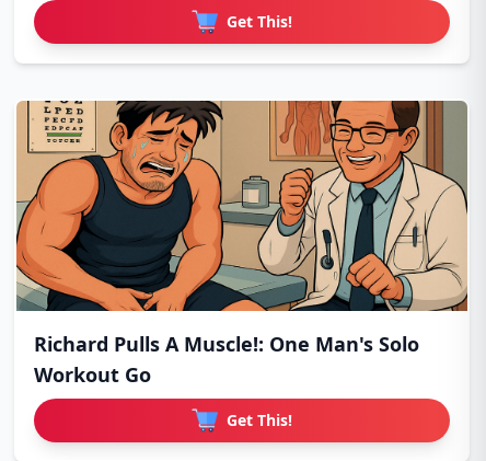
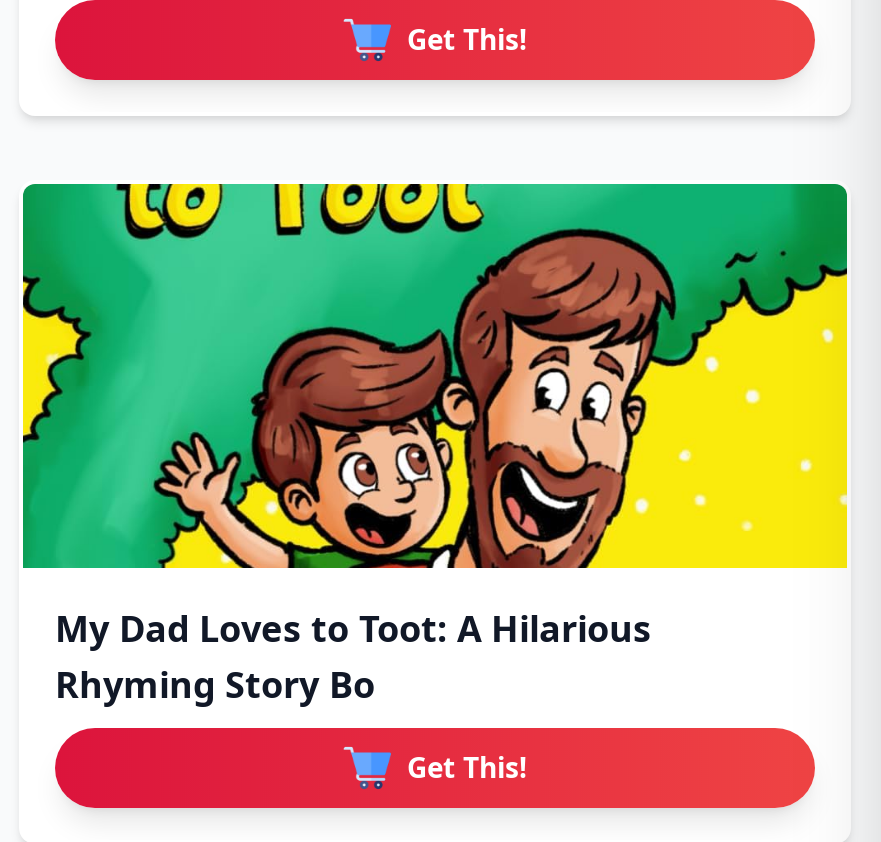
[15,100,468,388] [image] | Richard Pulls A Muscle!: One Man's Solo | Workout Go -> [21,182,849,708] [image] | My Dad Loves to Toot: A Hilarious | Rhyming Story Bo

